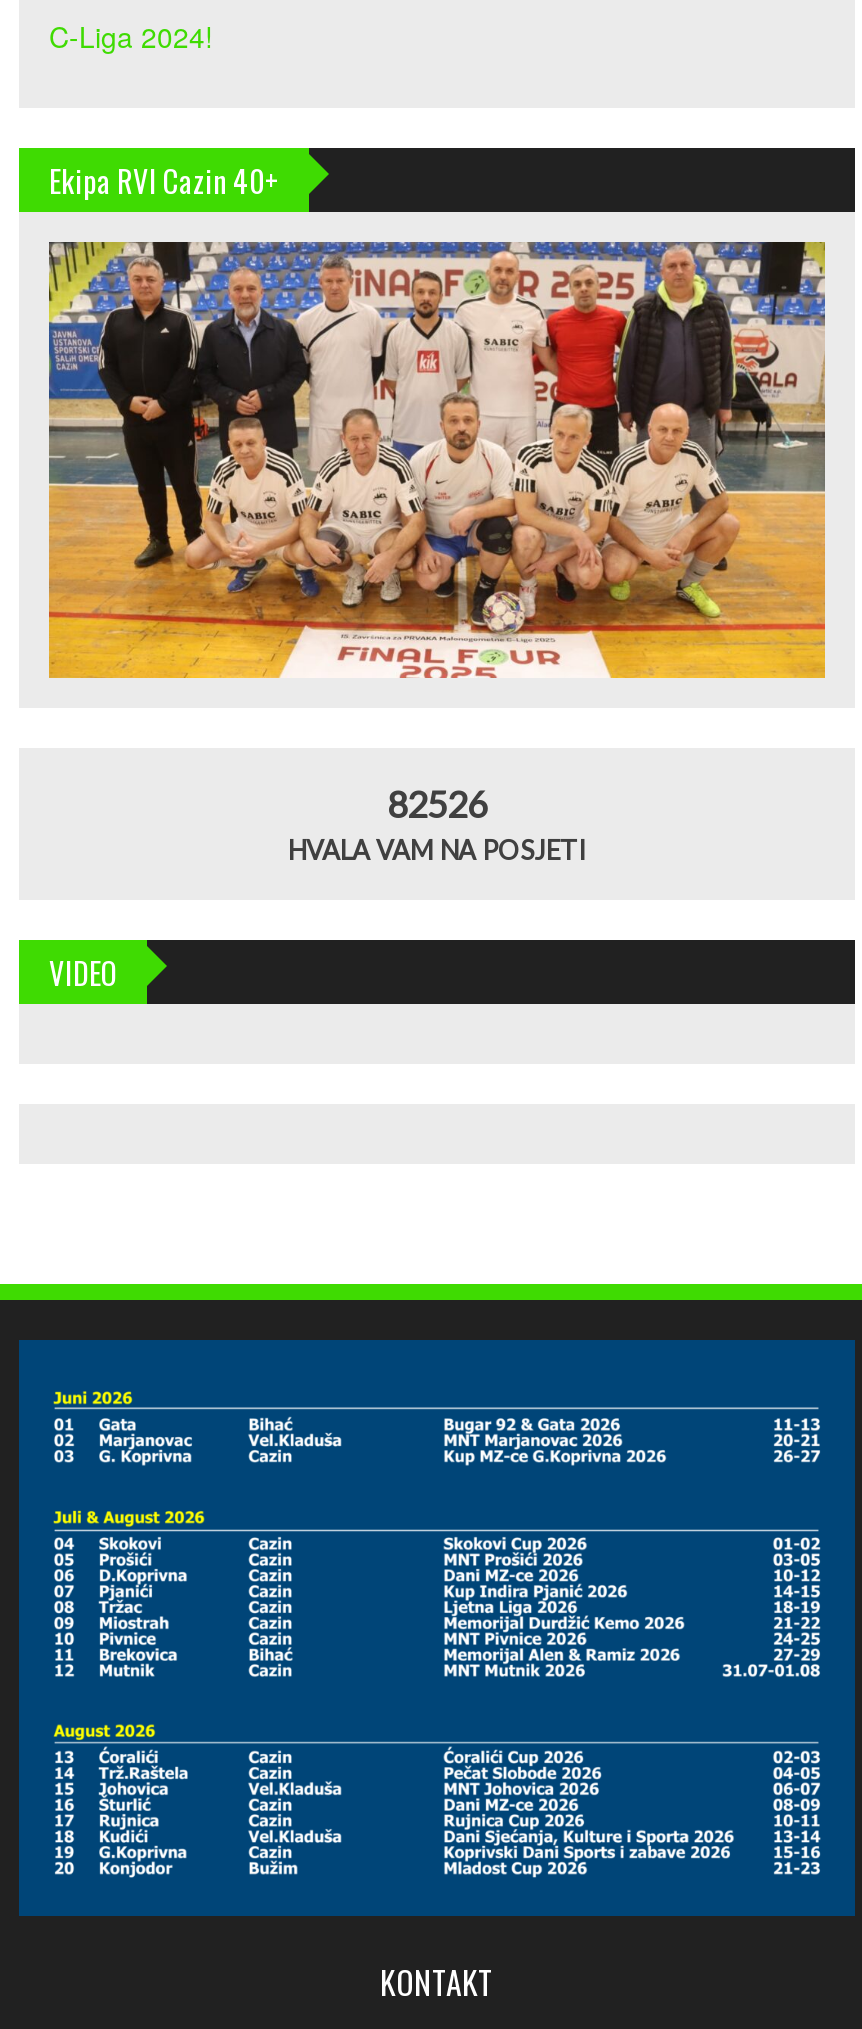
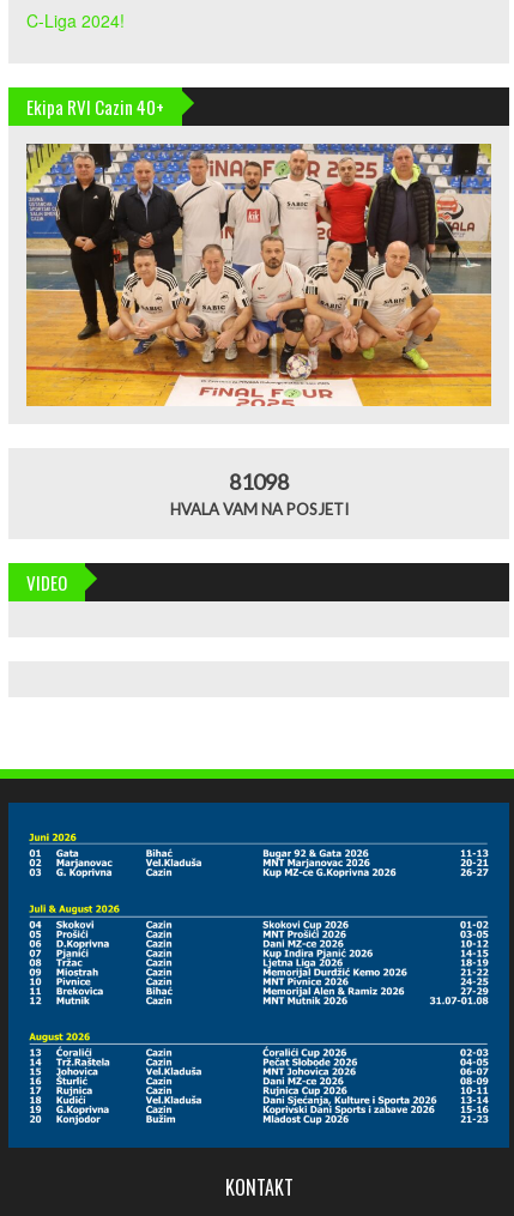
[387,781,487,825] 82526 -> [229,468,289,494] 81098

